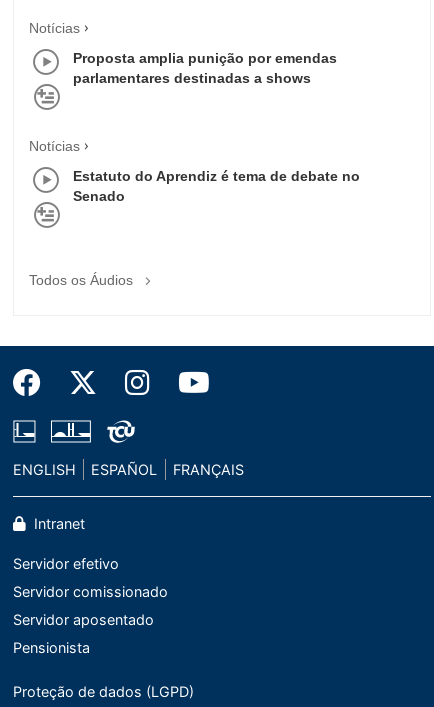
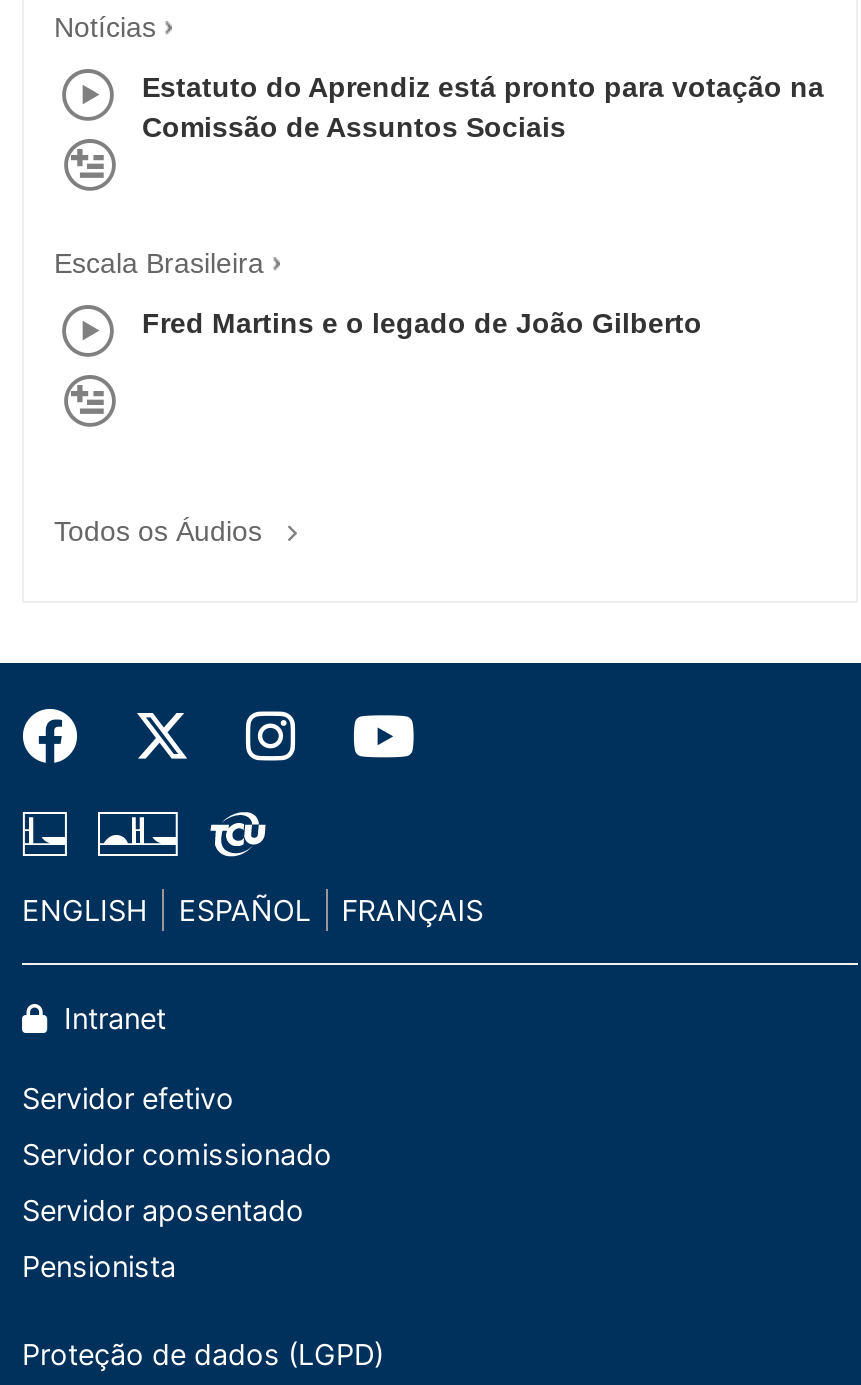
[73,49,337,85] Proposta amplia punição por emendas | parlamentares destinadas a shows -> [142,70,824,142] Estatuto do Aprendiz está pronto para votação na | Comissão de Assuntos Sociais
[29,137,80,153] Notícias -> [54,246,264,278] Escala Brasileira
[73,167,360,203] Estatuto do Aprendiz é tema de debate no | Senado -> [142,306,702,338] Fred Martins e o legado de João Gilberto

